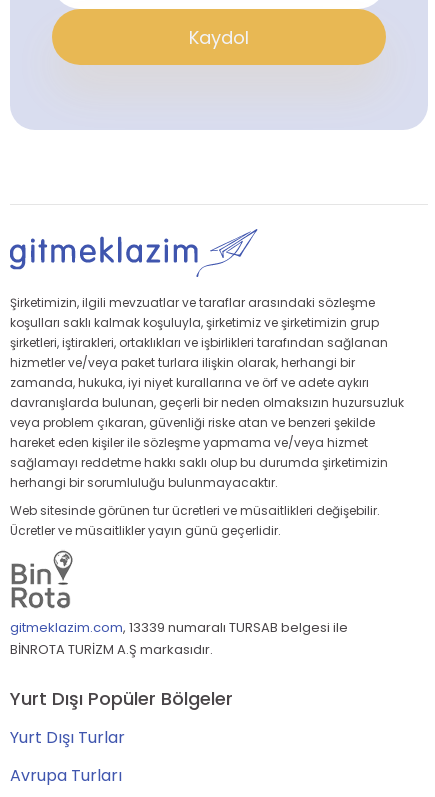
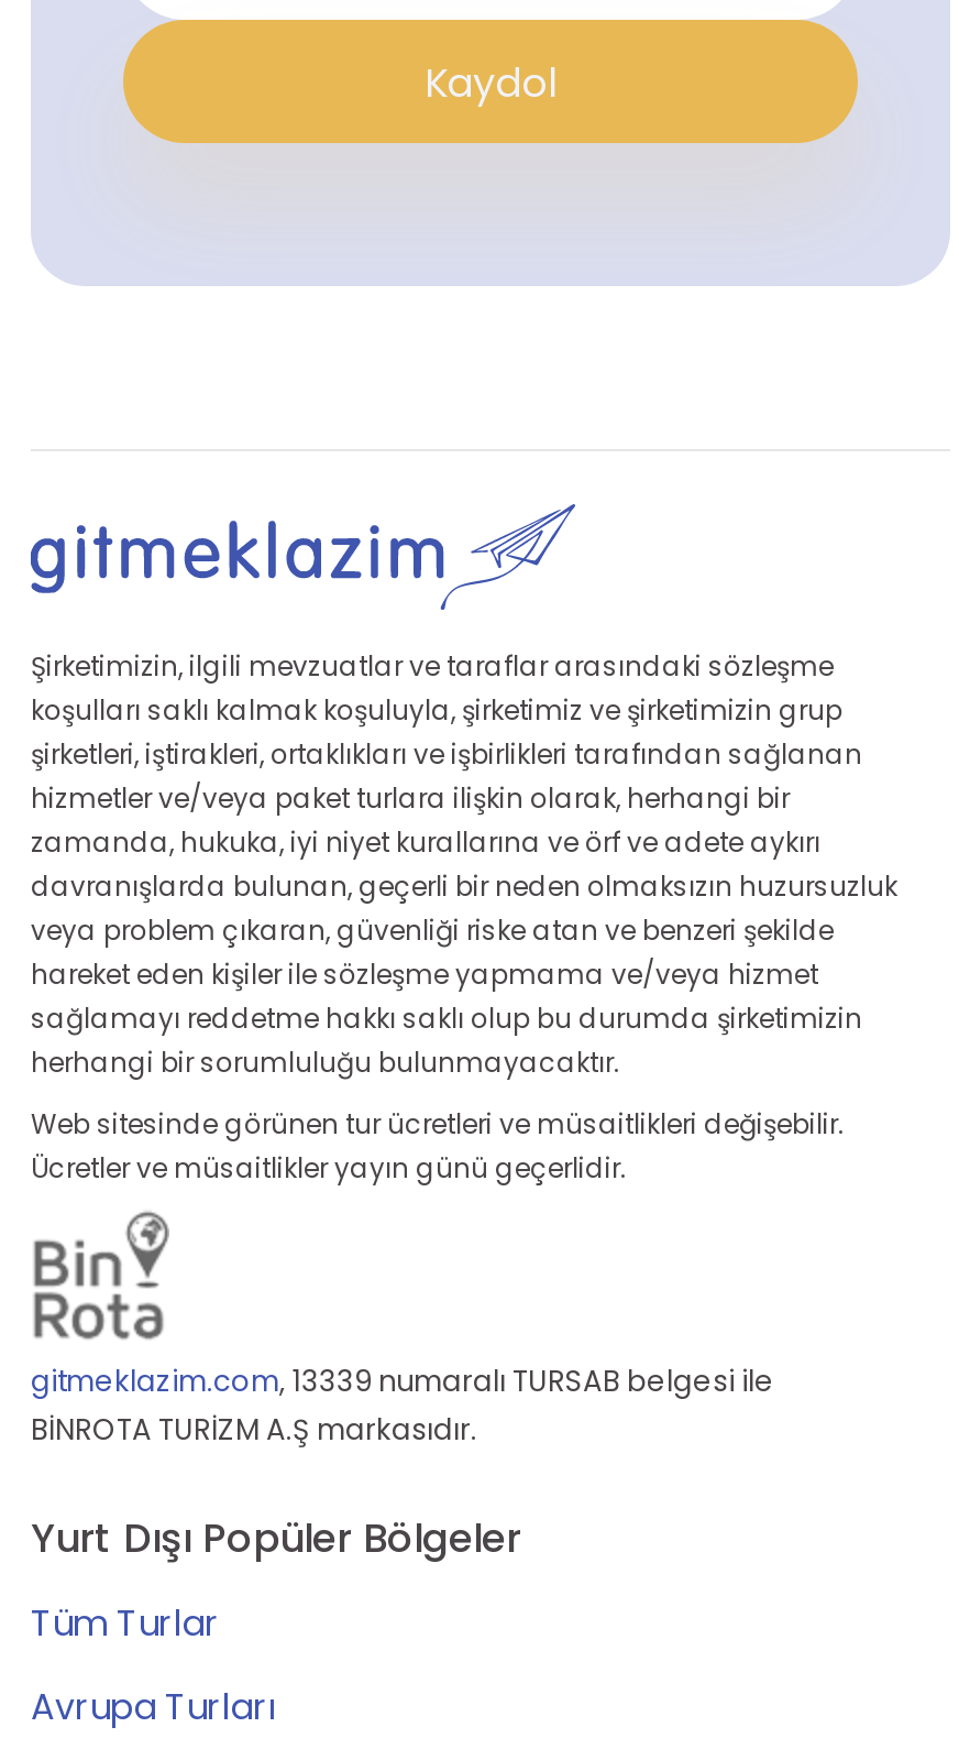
[10,726,125,749] Yurt Dışı Turlar -> [31,1598,220,1649] Tüm Turlar

